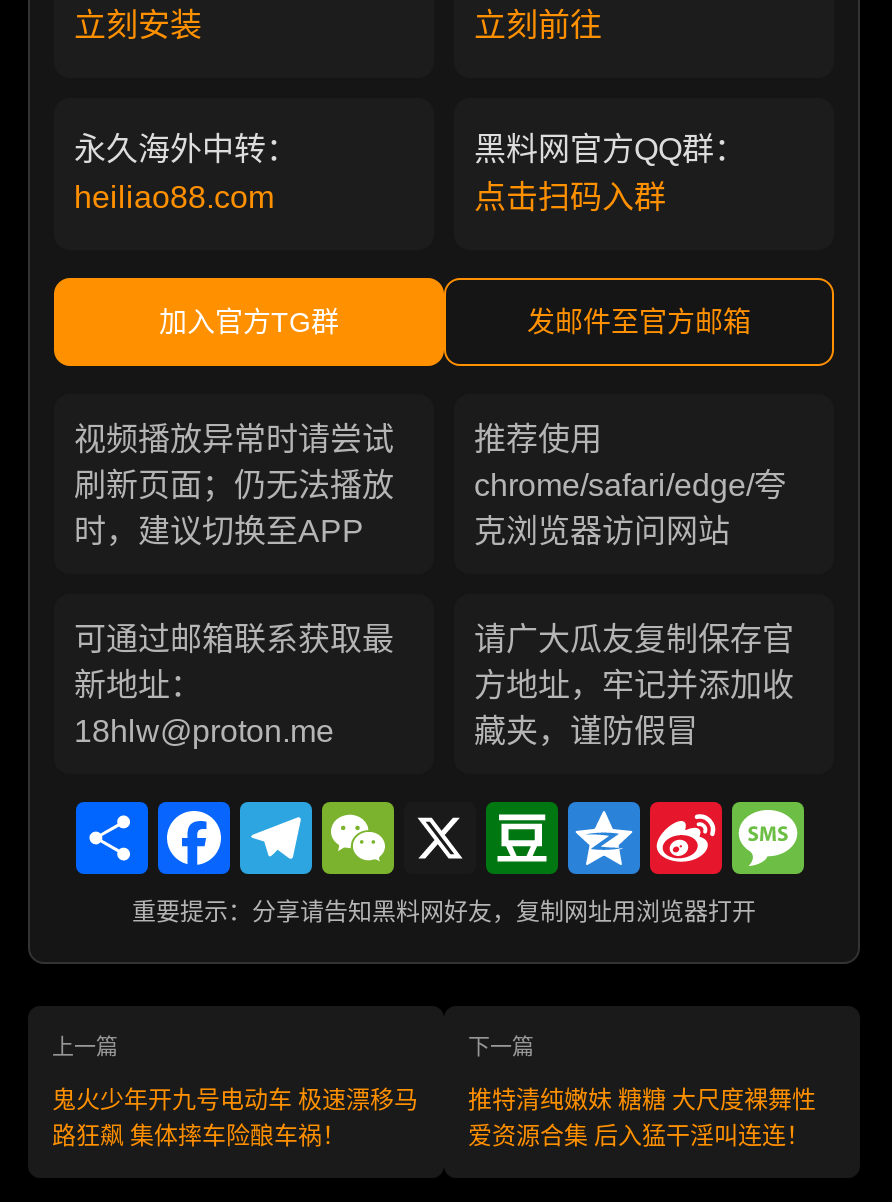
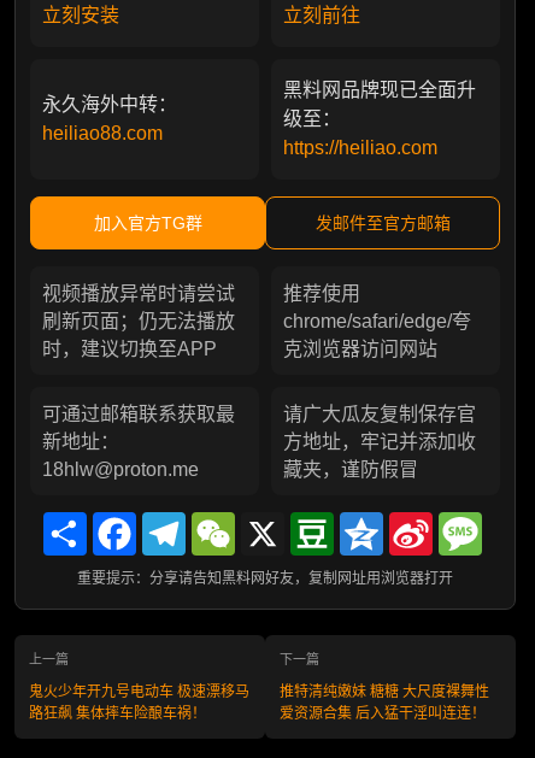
[474,133,746,215] 黑料网官方QQ群： | 点击扫码入群 -> [283,80,476,158] 黑料网品牌现已全面升 | 级至： | https://heiliao.com

